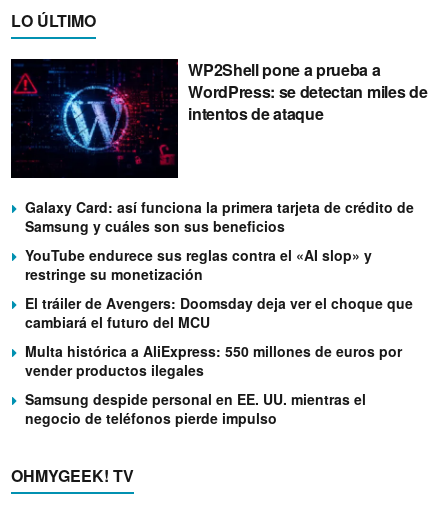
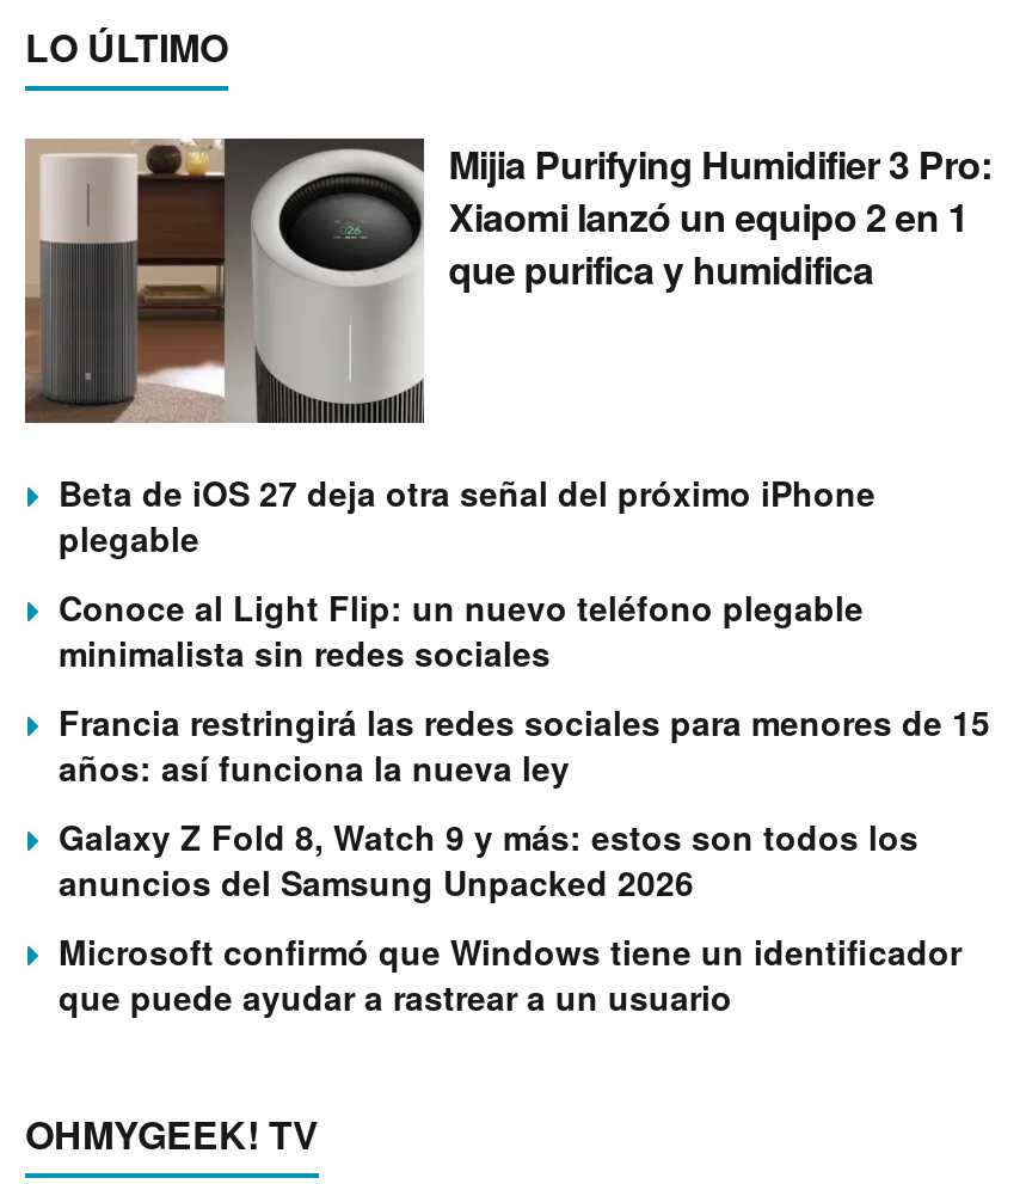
[10,58,427,179] [image] | WP2Shell pone a prueba a | WordPress: se detectan miles de | intentos de ataque -> [23,136,992,425] [image] | Mijia Purifying Humidifier 3 Pro: | Xiaomi lanzó un equipo 2 en 1 | que purifica y humidifica
[25,197,414,428] Galaxy Card: así funciona la primera tarjeta de crédito de | Samsung y cuáles son sus beneficios | YouTube endurece sus reglas contra el «AI slop» y | restringe su monetización | El tráiler de Avengers: Doomsday deja ver el choque que | cambiará el futuro del MCU | Multa histórica a AliExpress: 550 millones de euros por | vender productos ilegales | Samsung despide personal en EE. UU. mientras el | negocio de teléfonos pierde impulso -> [59,469,990,1021] Beta de iOS 27 deja otra señal del próximo iPhone | plegable | Conoce al Light Flip: un nuevo teléfono plegable | minimalista sin redes sociales | Francia restringirá las redes sociales para menores de 15 | años: así funciona la nueva ley | Galaxy Z Fold 8, Watch 9 y más: estos son todos los | anuncios del Samsung Unpacked 2026 | Microsoft confirmó que Windows tiene un identificador | que puede ayudar a rastrear a un usuario

